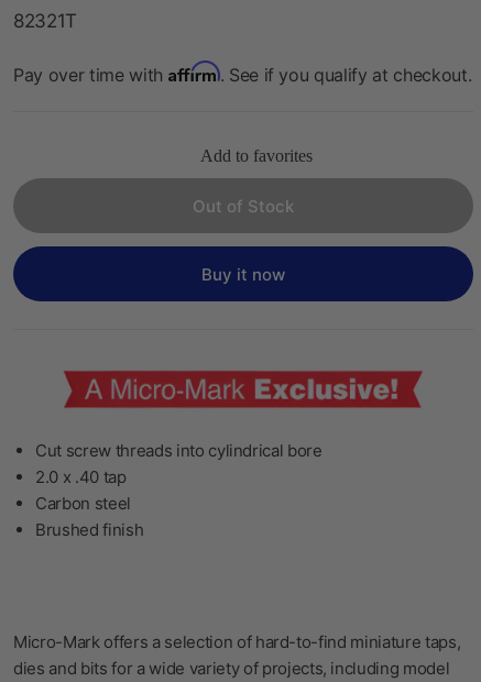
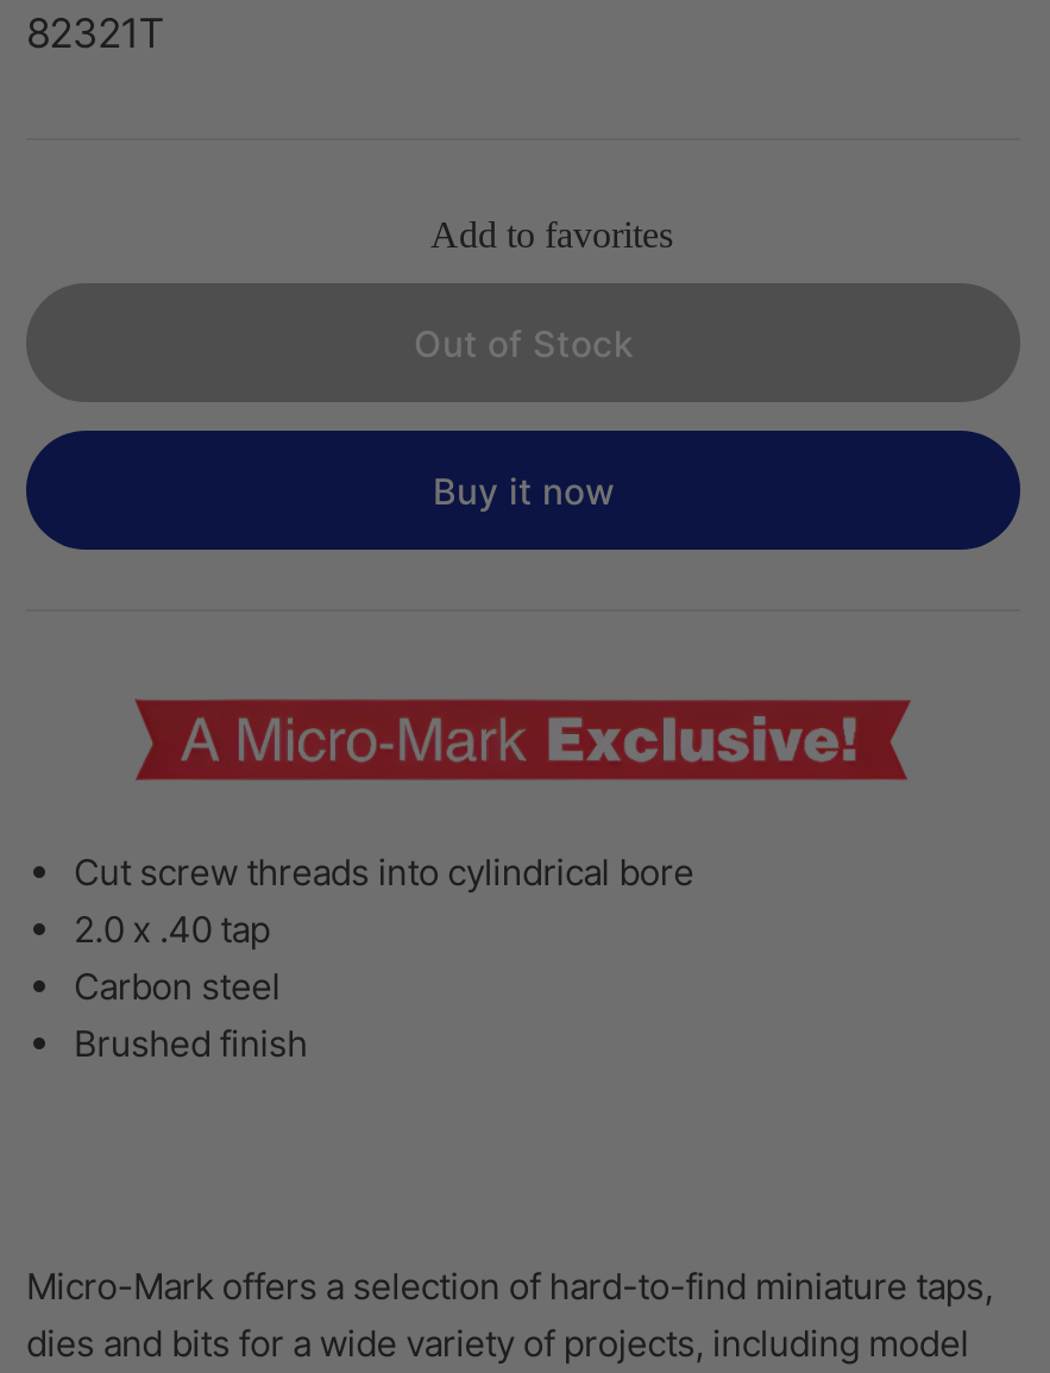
[13,61,471,86] Pay over time with Affirm. See if you qualify at checkout. -> none

